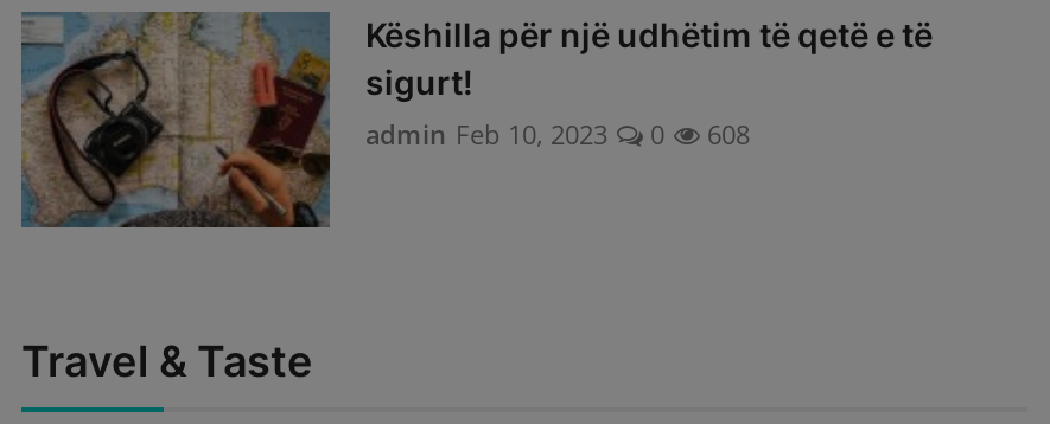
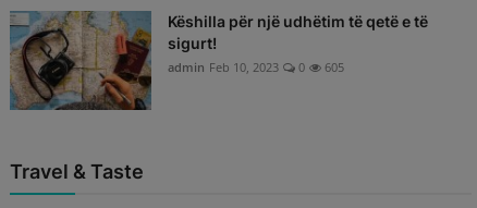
[365,116,750,151] admin Feb 10, 2023 0 608 -> [168,59,344,75] admin Feb 10, 2023 0 605

